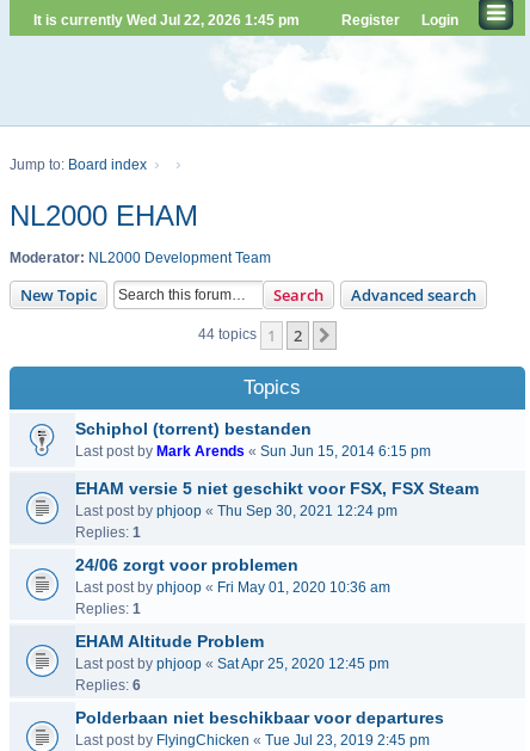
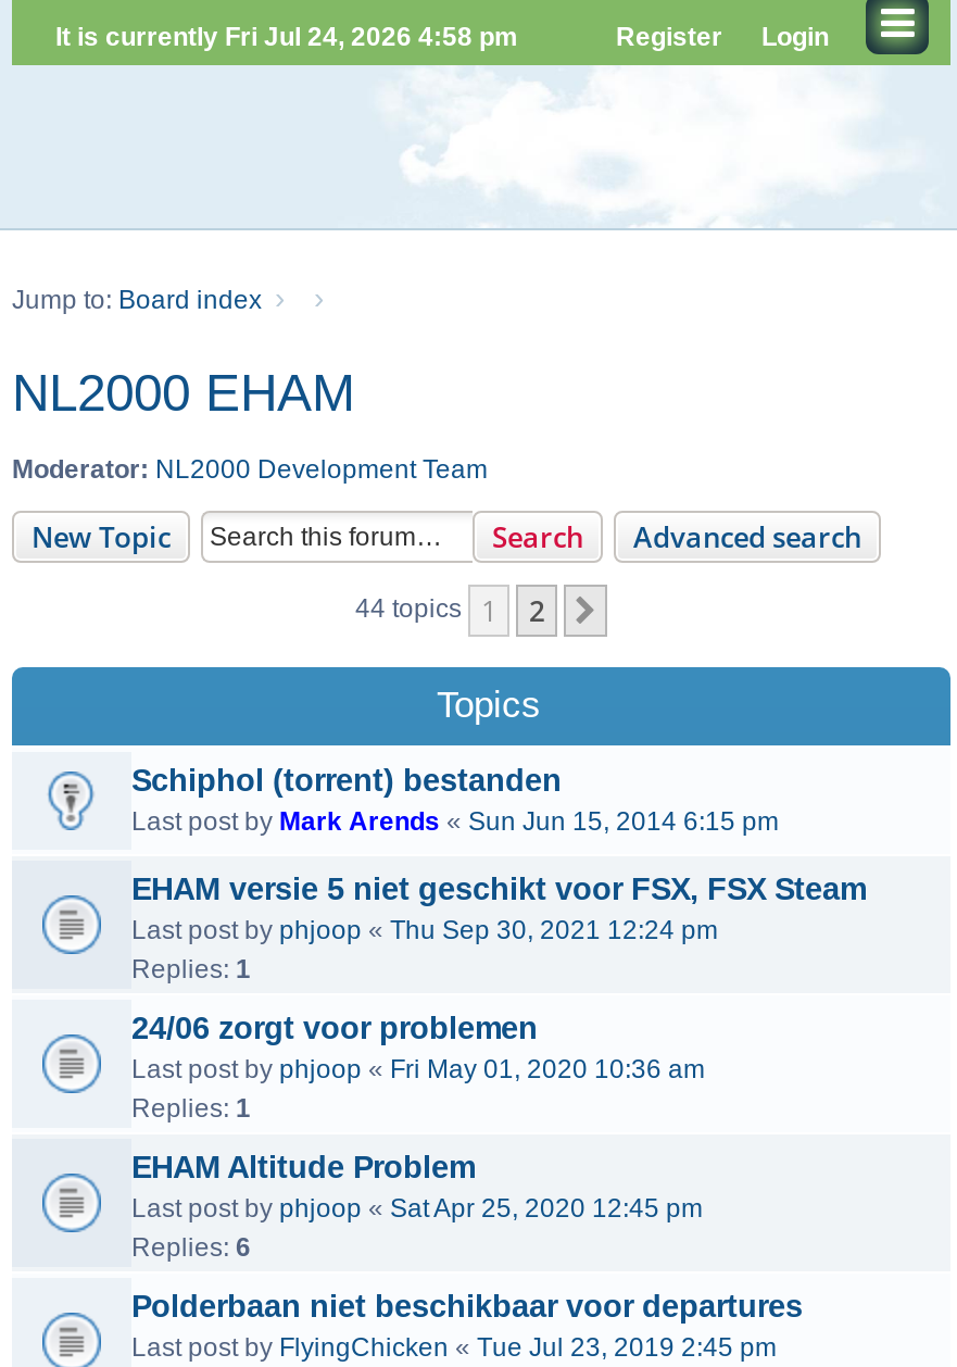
[33,12,300,29] It is currently Wed Jul 22, 2026 1:45 pm -> [55,22,518,52] It is currently Fri Jul 24, 2026 4:58 pm

